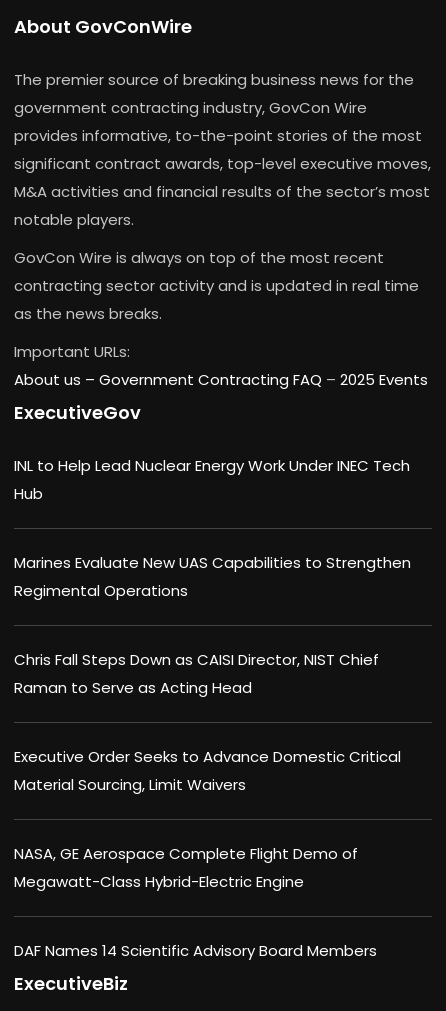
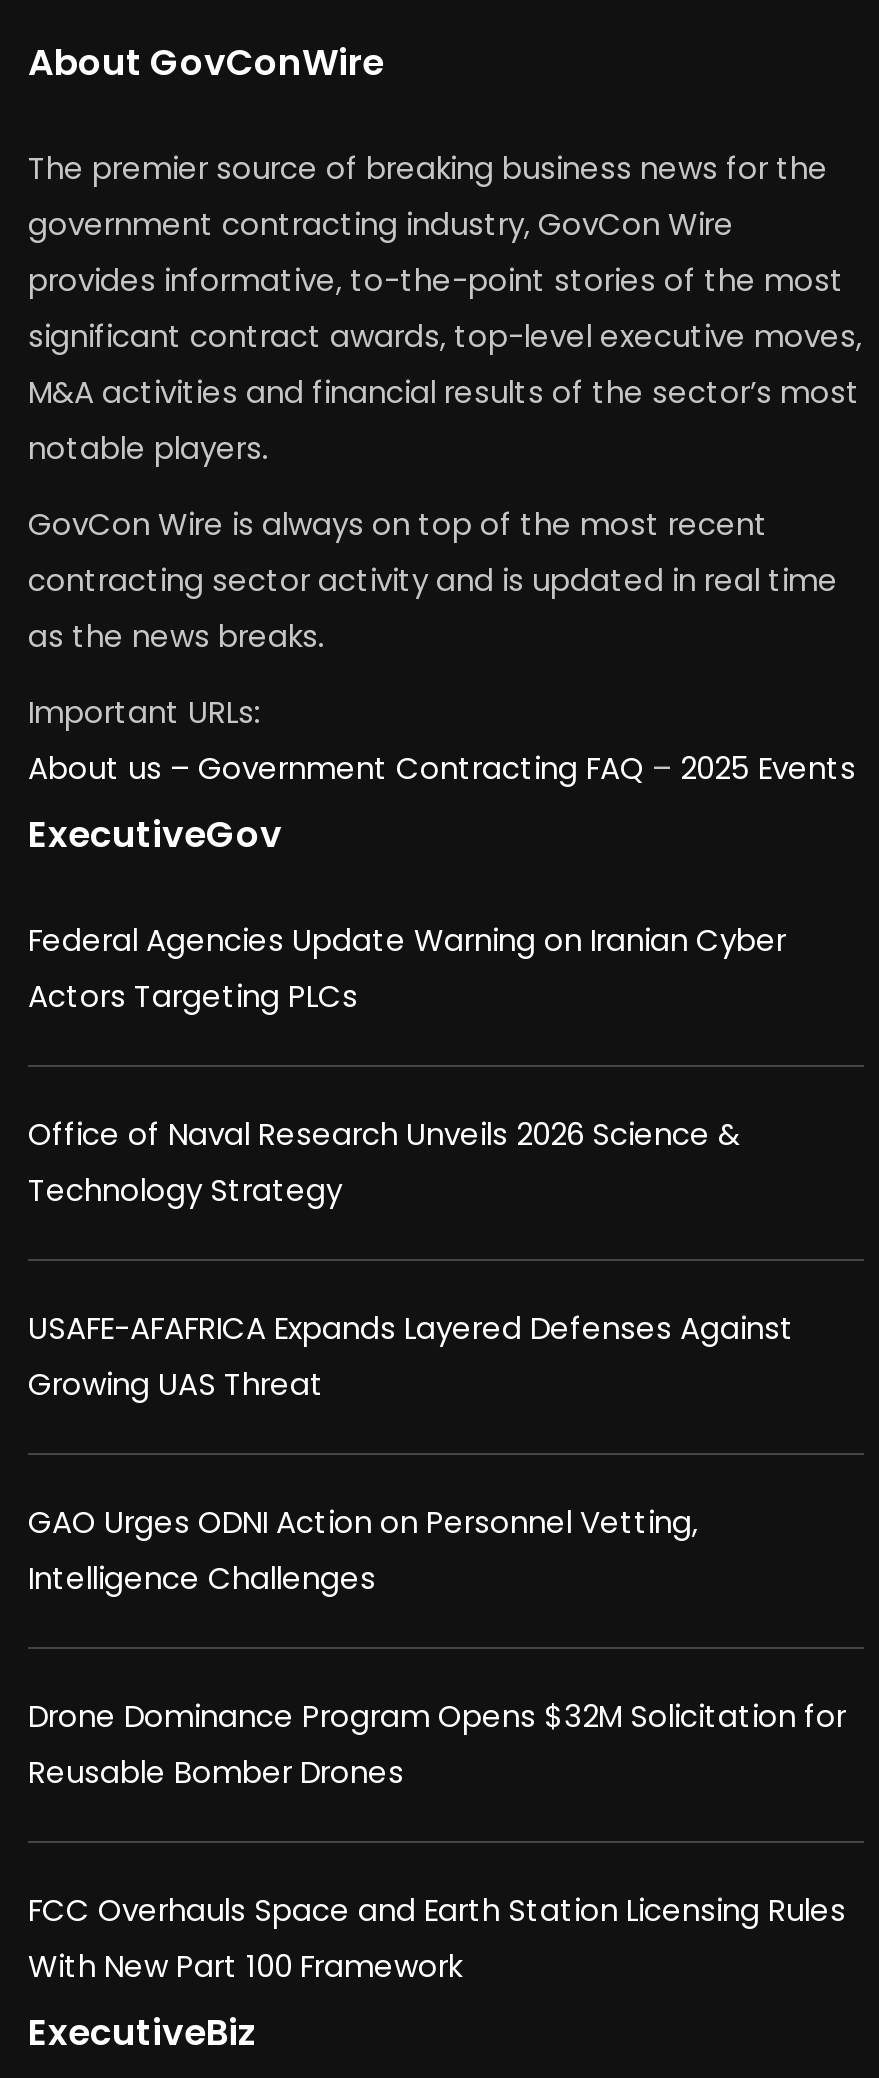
[14,455,410,504] INL to Help Lead Nuclear Energy Work Under INEC Tech | Hub -> [28,919,786,1017] Federal Agencies Update Warning on Iranian Cyber | Actors Targeting PLCs
[14,552,411,601] Marines Evaluate New UAS Capabilities to Strengthen | Regimental Operations -> [28,1113,740,1211] Office of Naval Research Unveils 2026 Science & | Technology Strategy
[14,649,379,698] Chris Fall Steps Down as CAISI Director, NIST Chief | Raman to Serve as Acting Head -> [28,1307,794,1405] USAFE-AFAFRICA Expands Layered Defenses Against | Growing UAS Threat
[14,746,401,795] Executive Order Seeks to Advance Domestic Critical | Material Sourcing, Limit Waivers -> [28,1501,698,1599] GAO Urges ODNI Action on Personnel Vetting, | Intelligence Challenges
[14,843,358,892] NASA, GE Aerospace Complete Flight Demo of | Megawatt-Class Hybrid-Electric Engine -> [28,1695,846,1793] Drone Dominance Program Opens $32M Solicitation for | Reusable Bomber Drones
[14,940,377,961] DAF Names 14 Scientific Advisory Board Members -> [28,1889,846,1987] FCC Overhauls Space and Earth Station Licensing Rules | With New Part 100 Framework

